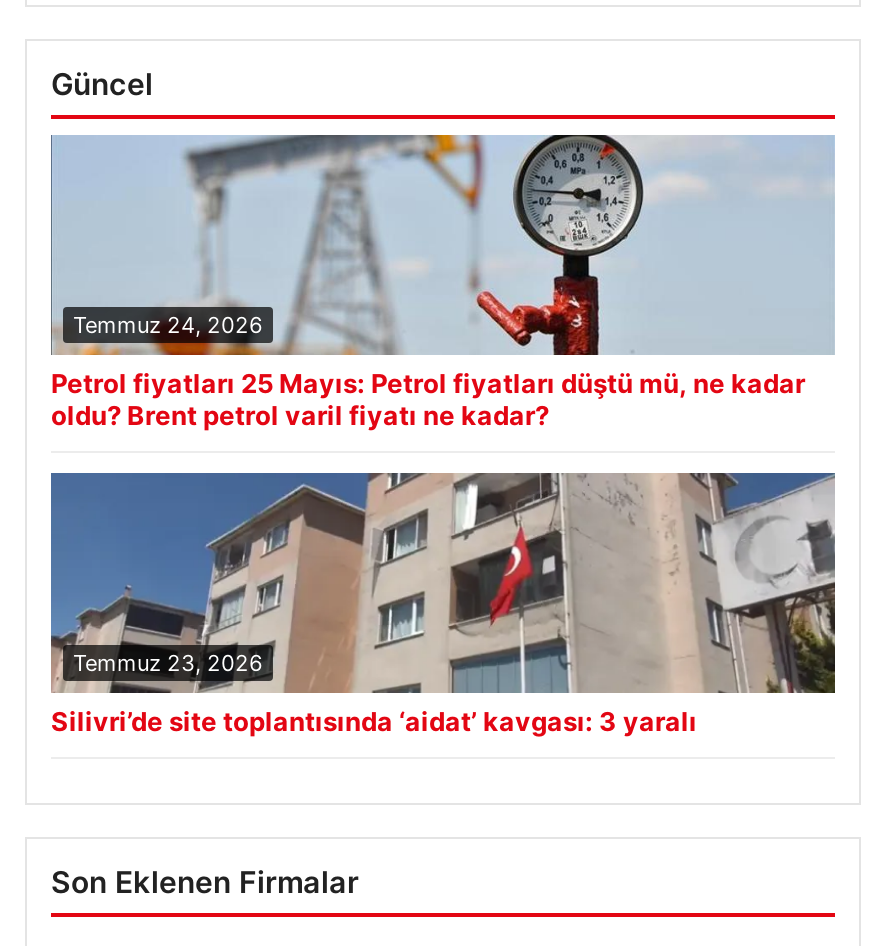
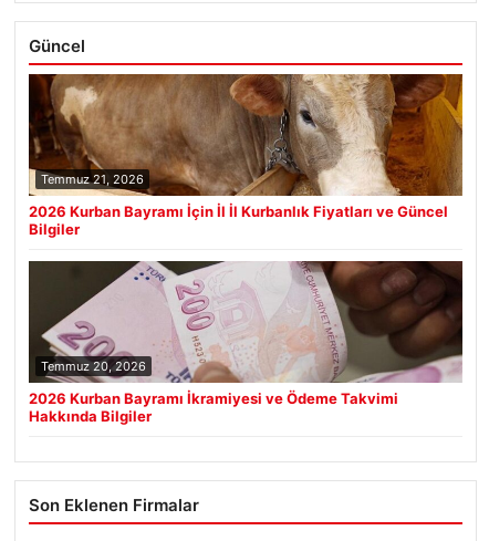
[51,133,835,340] [image] | Temmuz 24, 2026 -> [28,73,464,195] [image] | Temmuz 21, 2026
[51,368,805,432] Petrol fiyatları 25 Mayıs: Petrol fiyatları düştü mü, ne kadar | oldu? Brent petrol varil fiyatı ne kadar? -> [29,203,448,238] 2026 Kurban Bayramı İçin İl İl Kurbanlık Fiyatları ve Güncel | Bilgiler
[49,471,837,695] [image] | Temmuz 23, 2026 -> [28,260,464,383] [image] | Temmuz 20, 2026
[51,706,697,738] Silivri’de site toplantısında ‘aidat’ kavgası: 3 yaralı -> [29,390,398,425] 2026 Kurban Bayramı İkramiyesi ve Ödeme Takvimi | Hakkında Bilgiler

